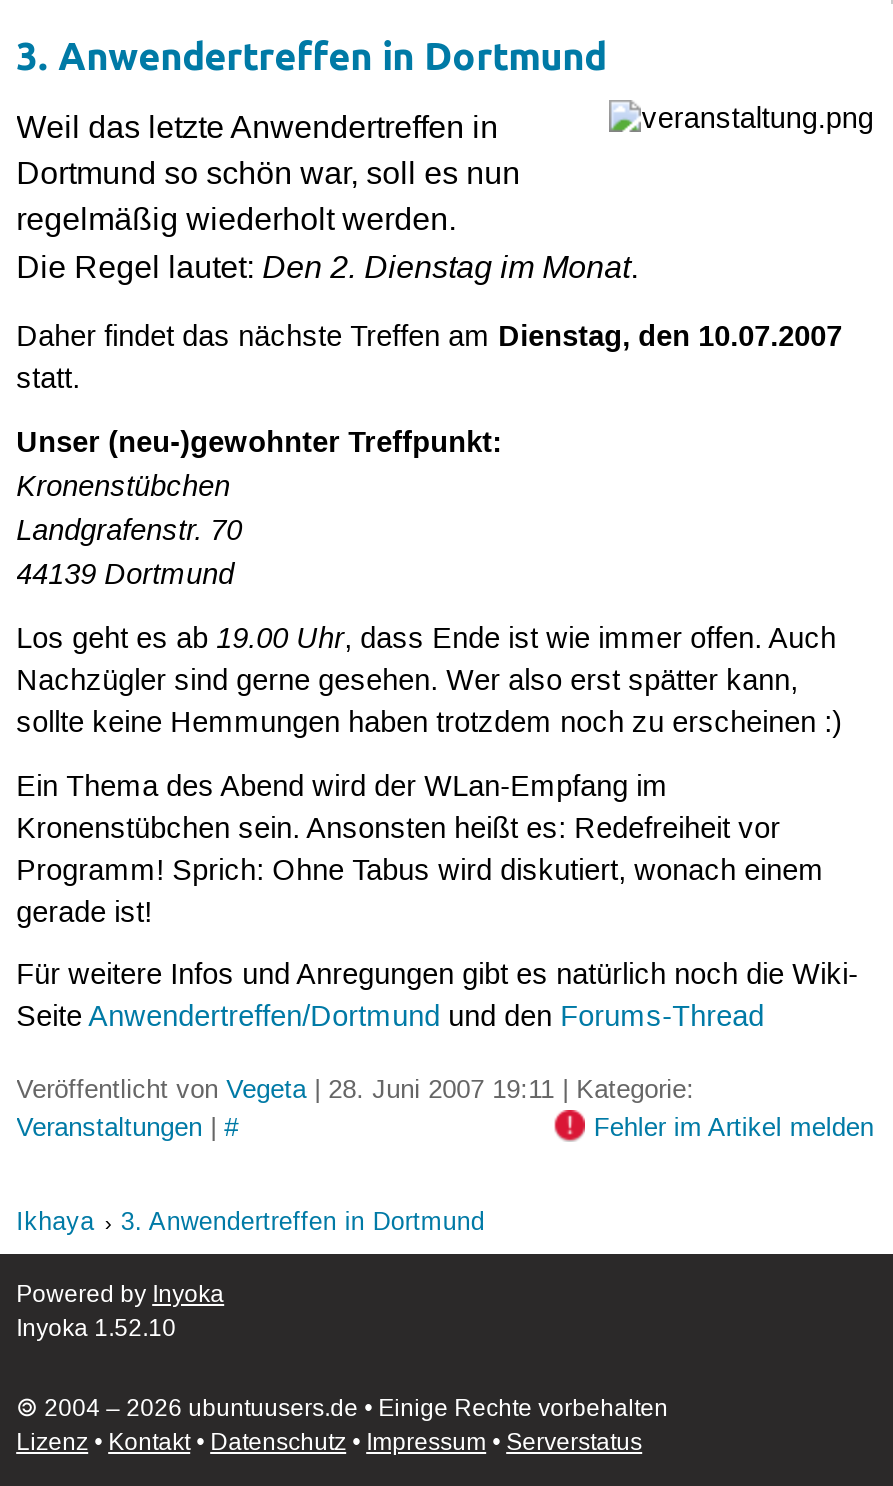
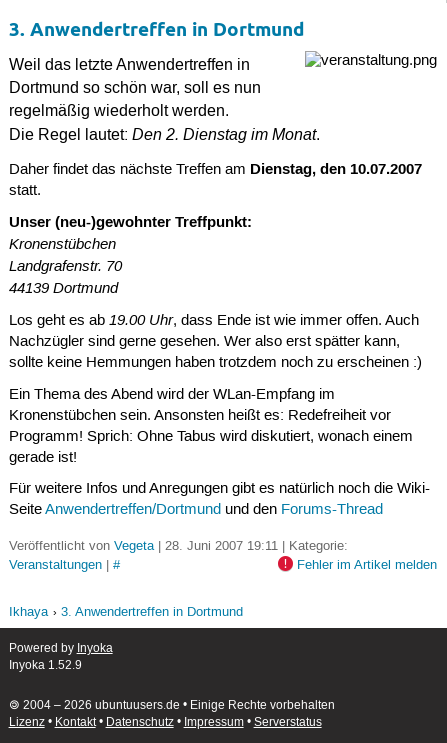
[16,1313,176,1343] Inyoka 1.52.10 -> [9,658,82,673] Inyoka 1.52.9

